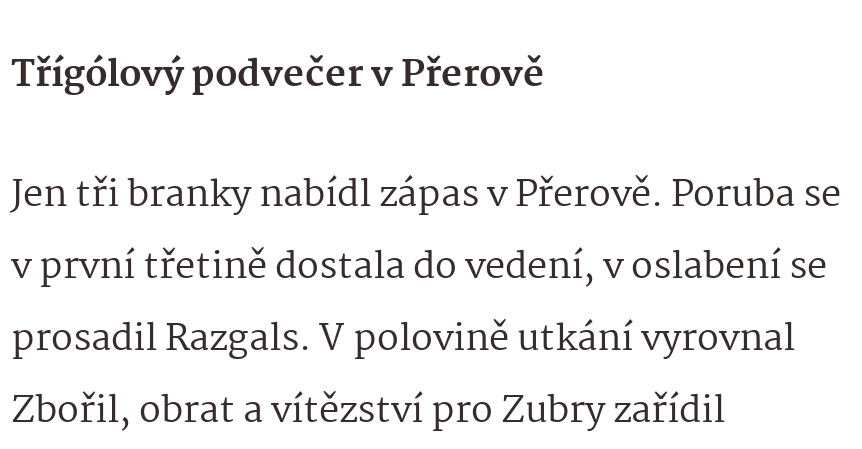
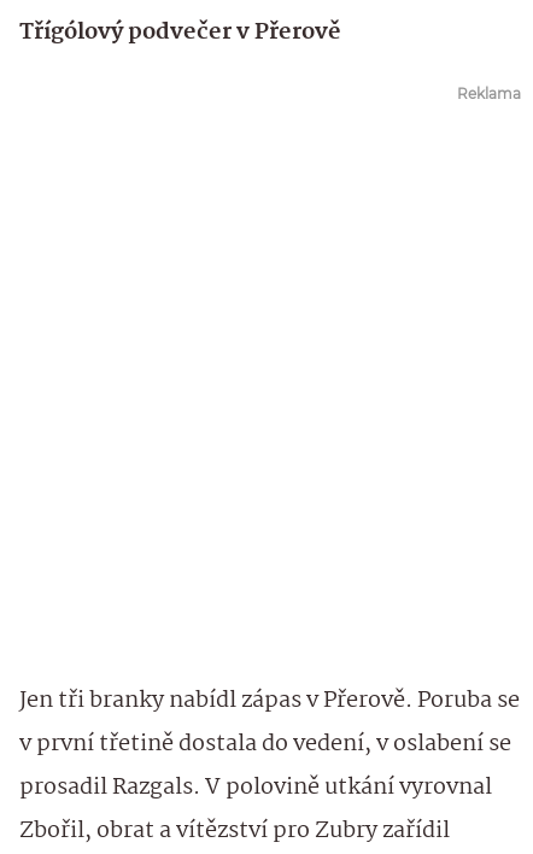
none -> [457,85,521,103] Reklama

